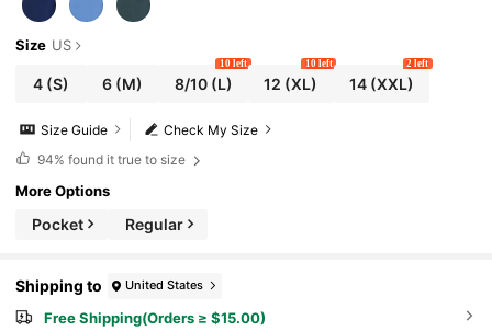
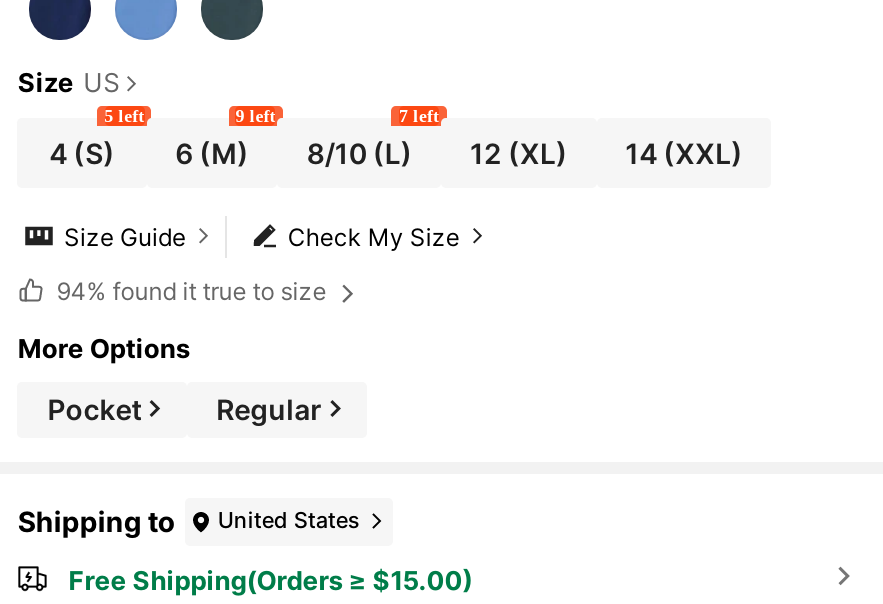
none -> [104,106,144,126] 5 left
none -> [236,106,276,126] 9 left
[220,58,247,69] 10 left -> [399,106,439,126] 7 left
[305,58,332,69] 10 left -> none
[407,58,429,69] 2 left -> none

